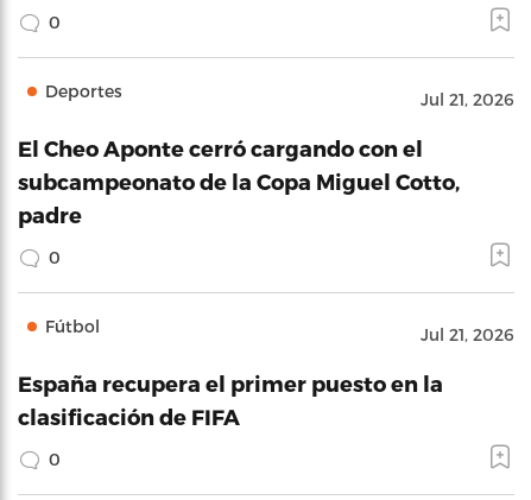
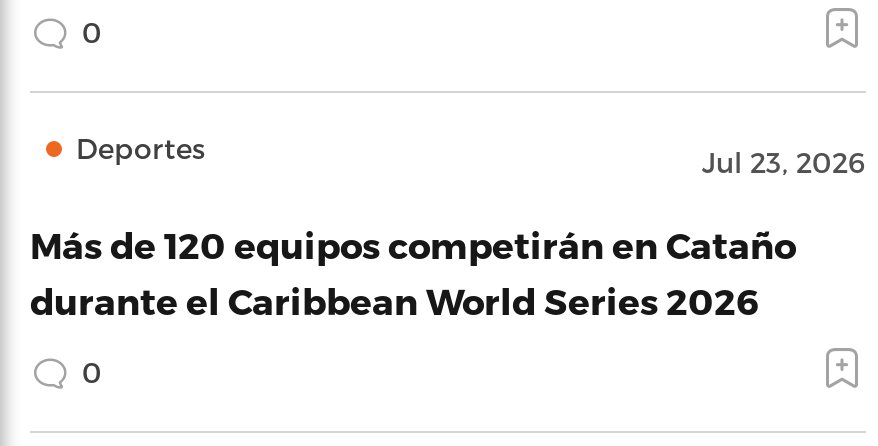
[18,89,514,429] Jul 21, 2026 | El Cheo Aponte cerró cargando con el | subcampeonato de la Copa Miguel Cotto, | padre | 0 | Fútbol | Jul 21, 2026 | España recupera el primer puesto en la | clasificación de FIFA -> [30,145,866,321] Jul 23, 2026 | Más de 120 equipos competirán en Cataño | durante el Caribbean World Series 2026

